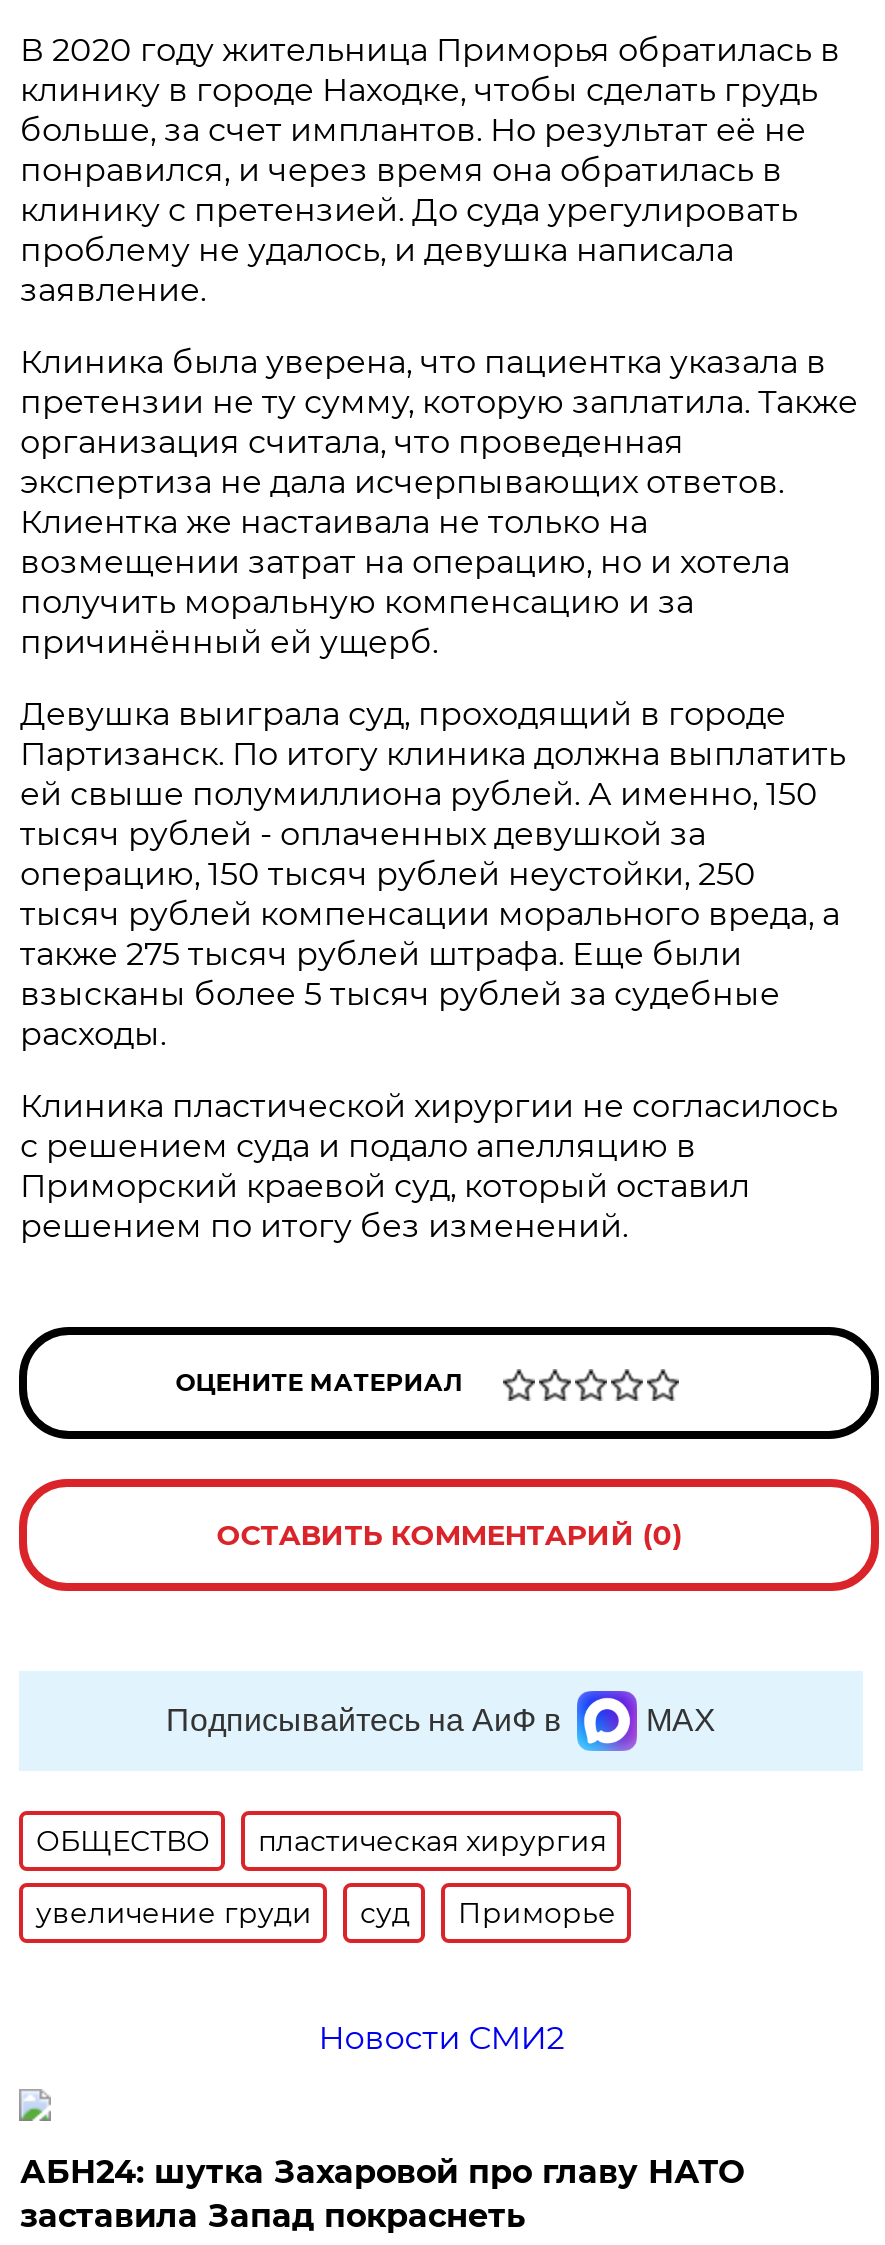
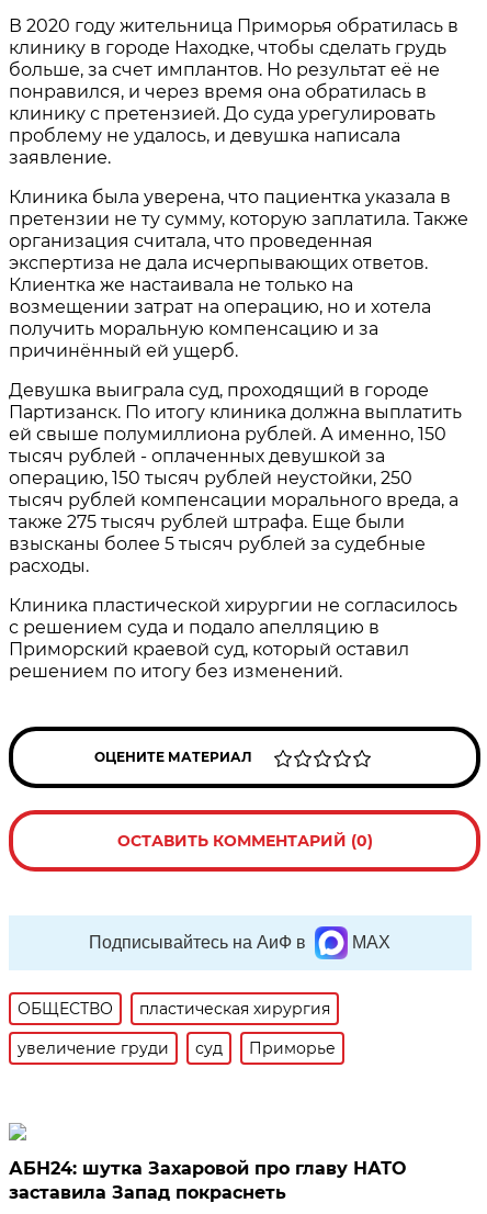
[318,2019,564,2057] Новости СМИ2 -> none

